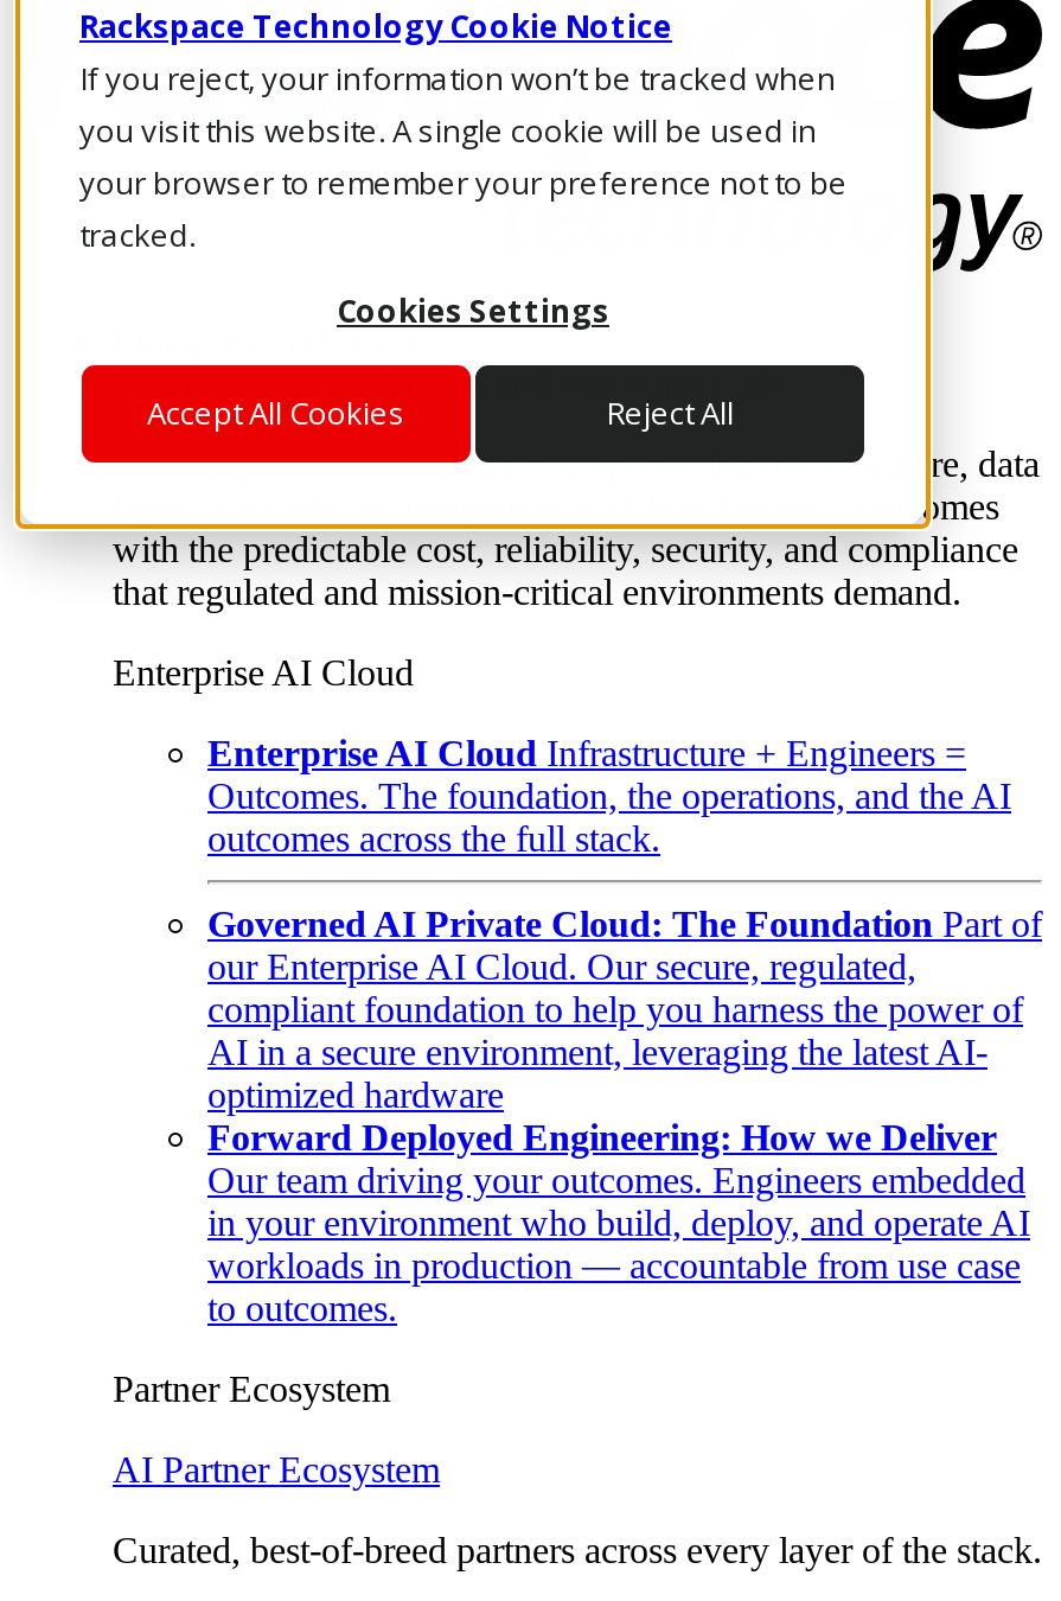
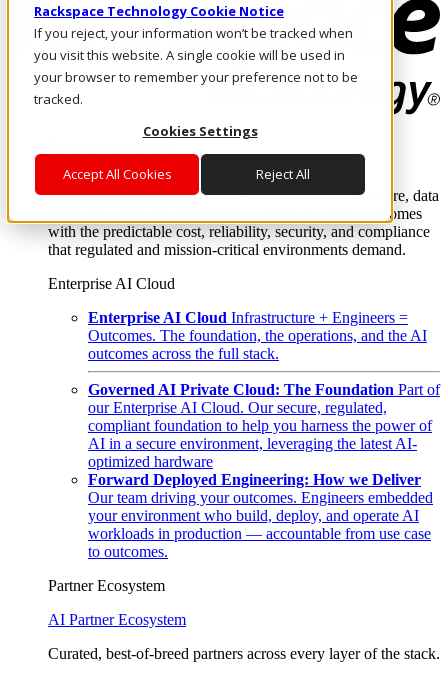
[207,1203,1030,1243] in your environment who build, deploy, and operate AI -> [88,507,419,524] your environment who build, deploy, and operate AI

